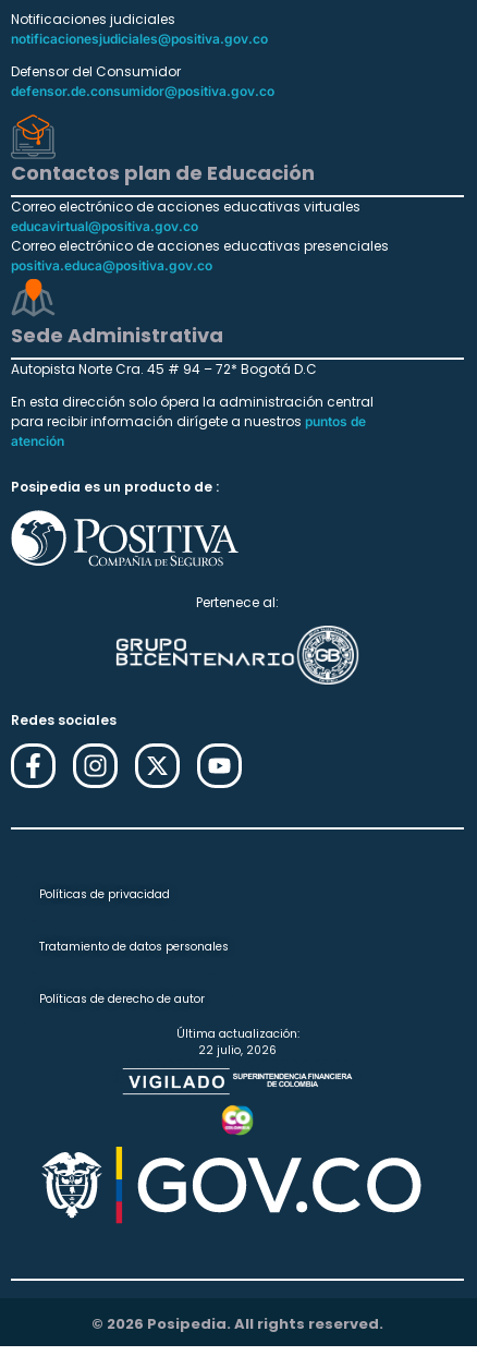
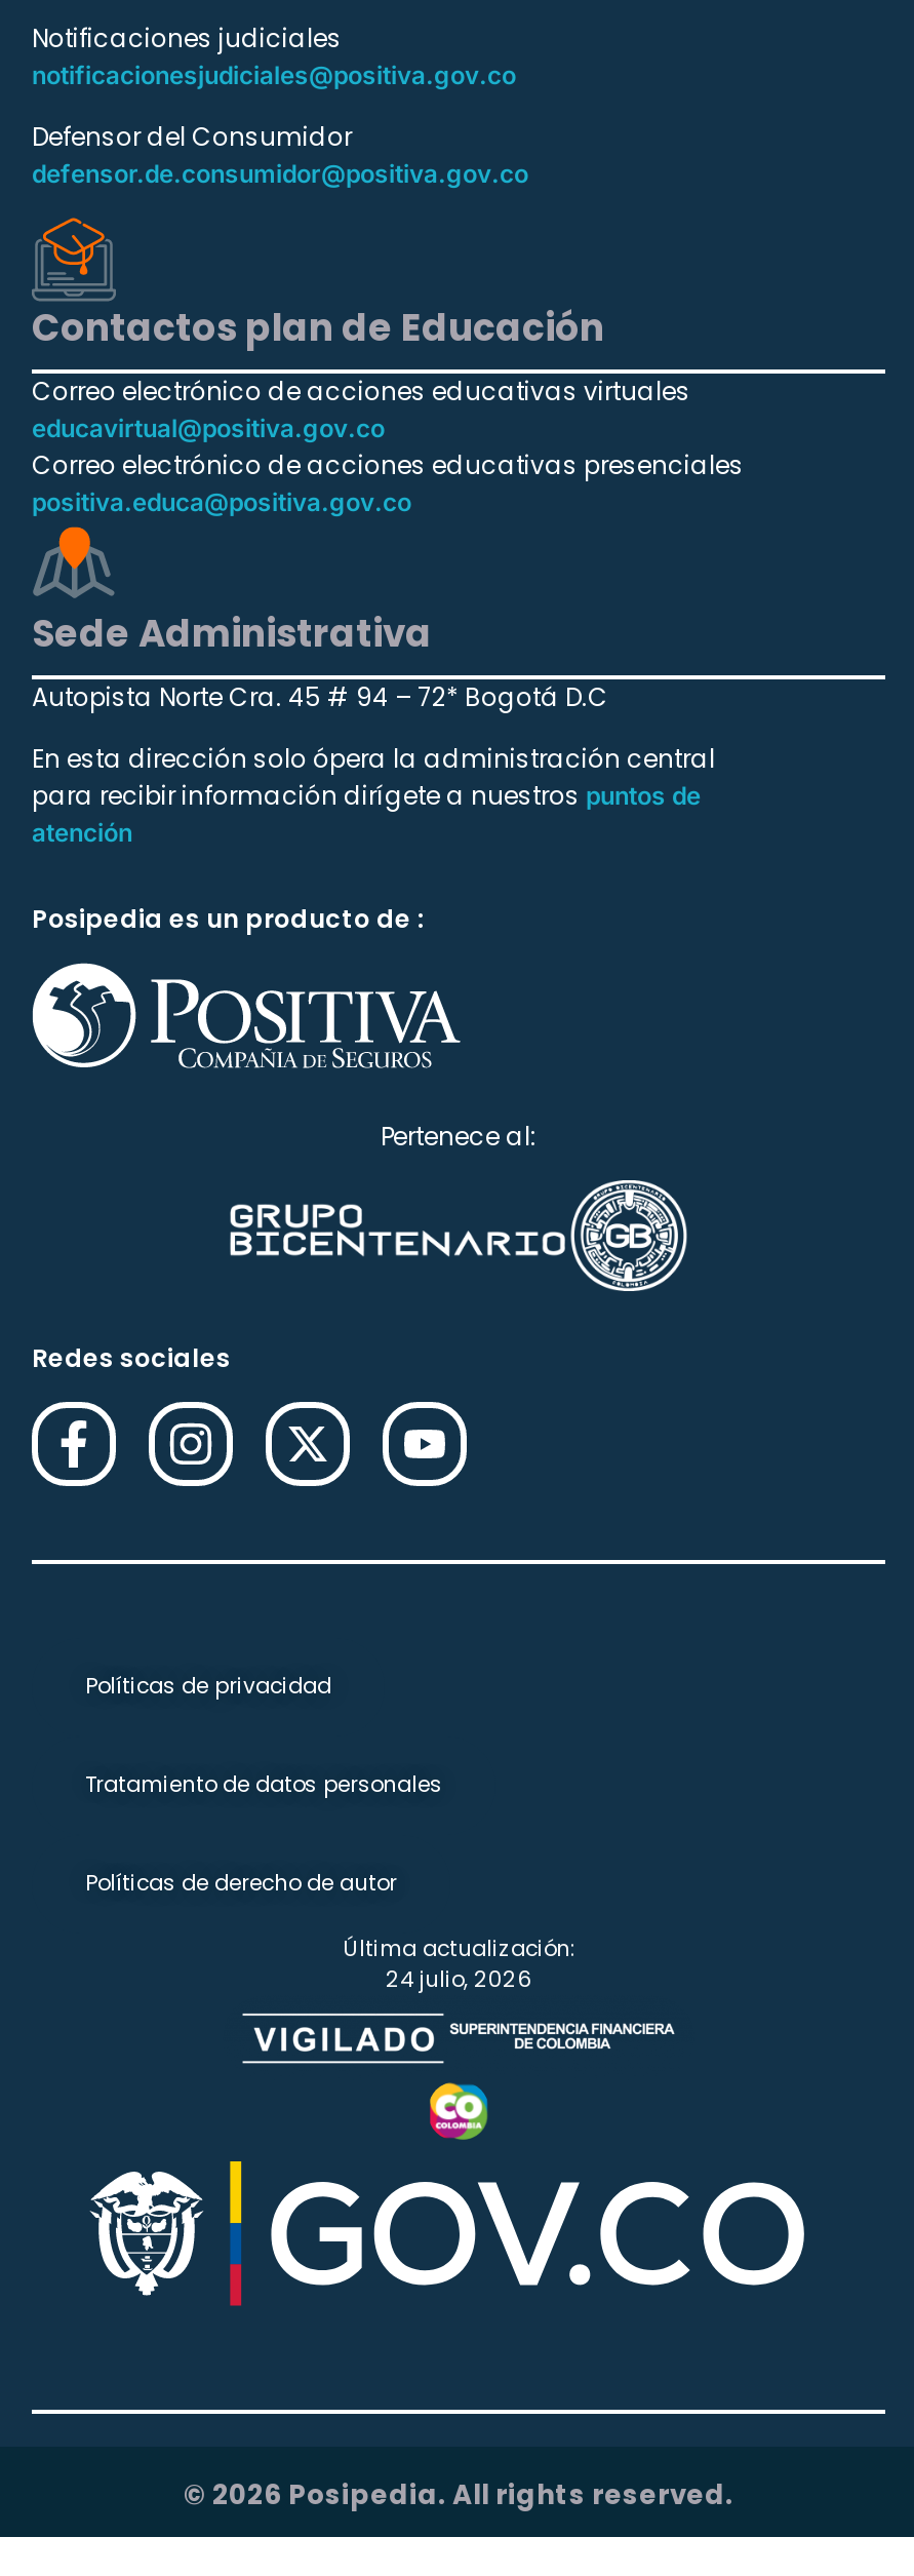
[198,1042,277,1058] 22 julio, 2026 -> [386,1964,531,1995] 24 julio, 2026

